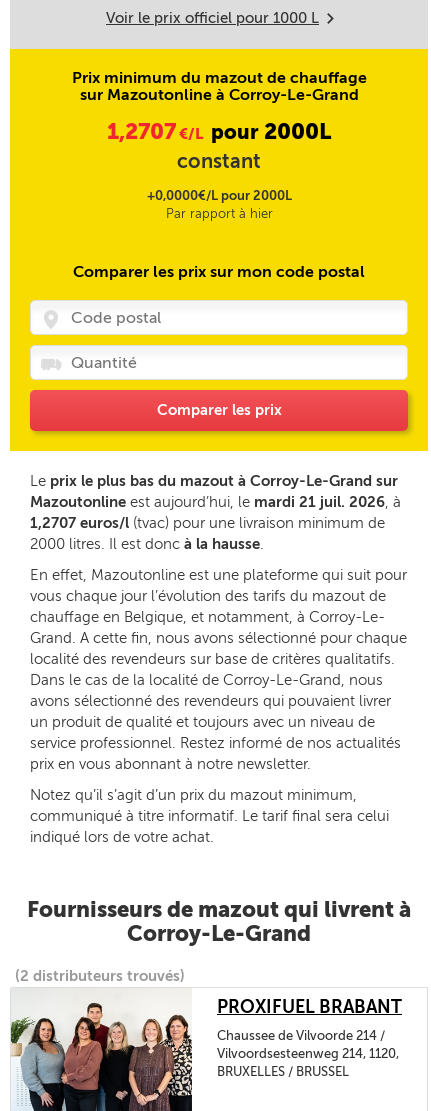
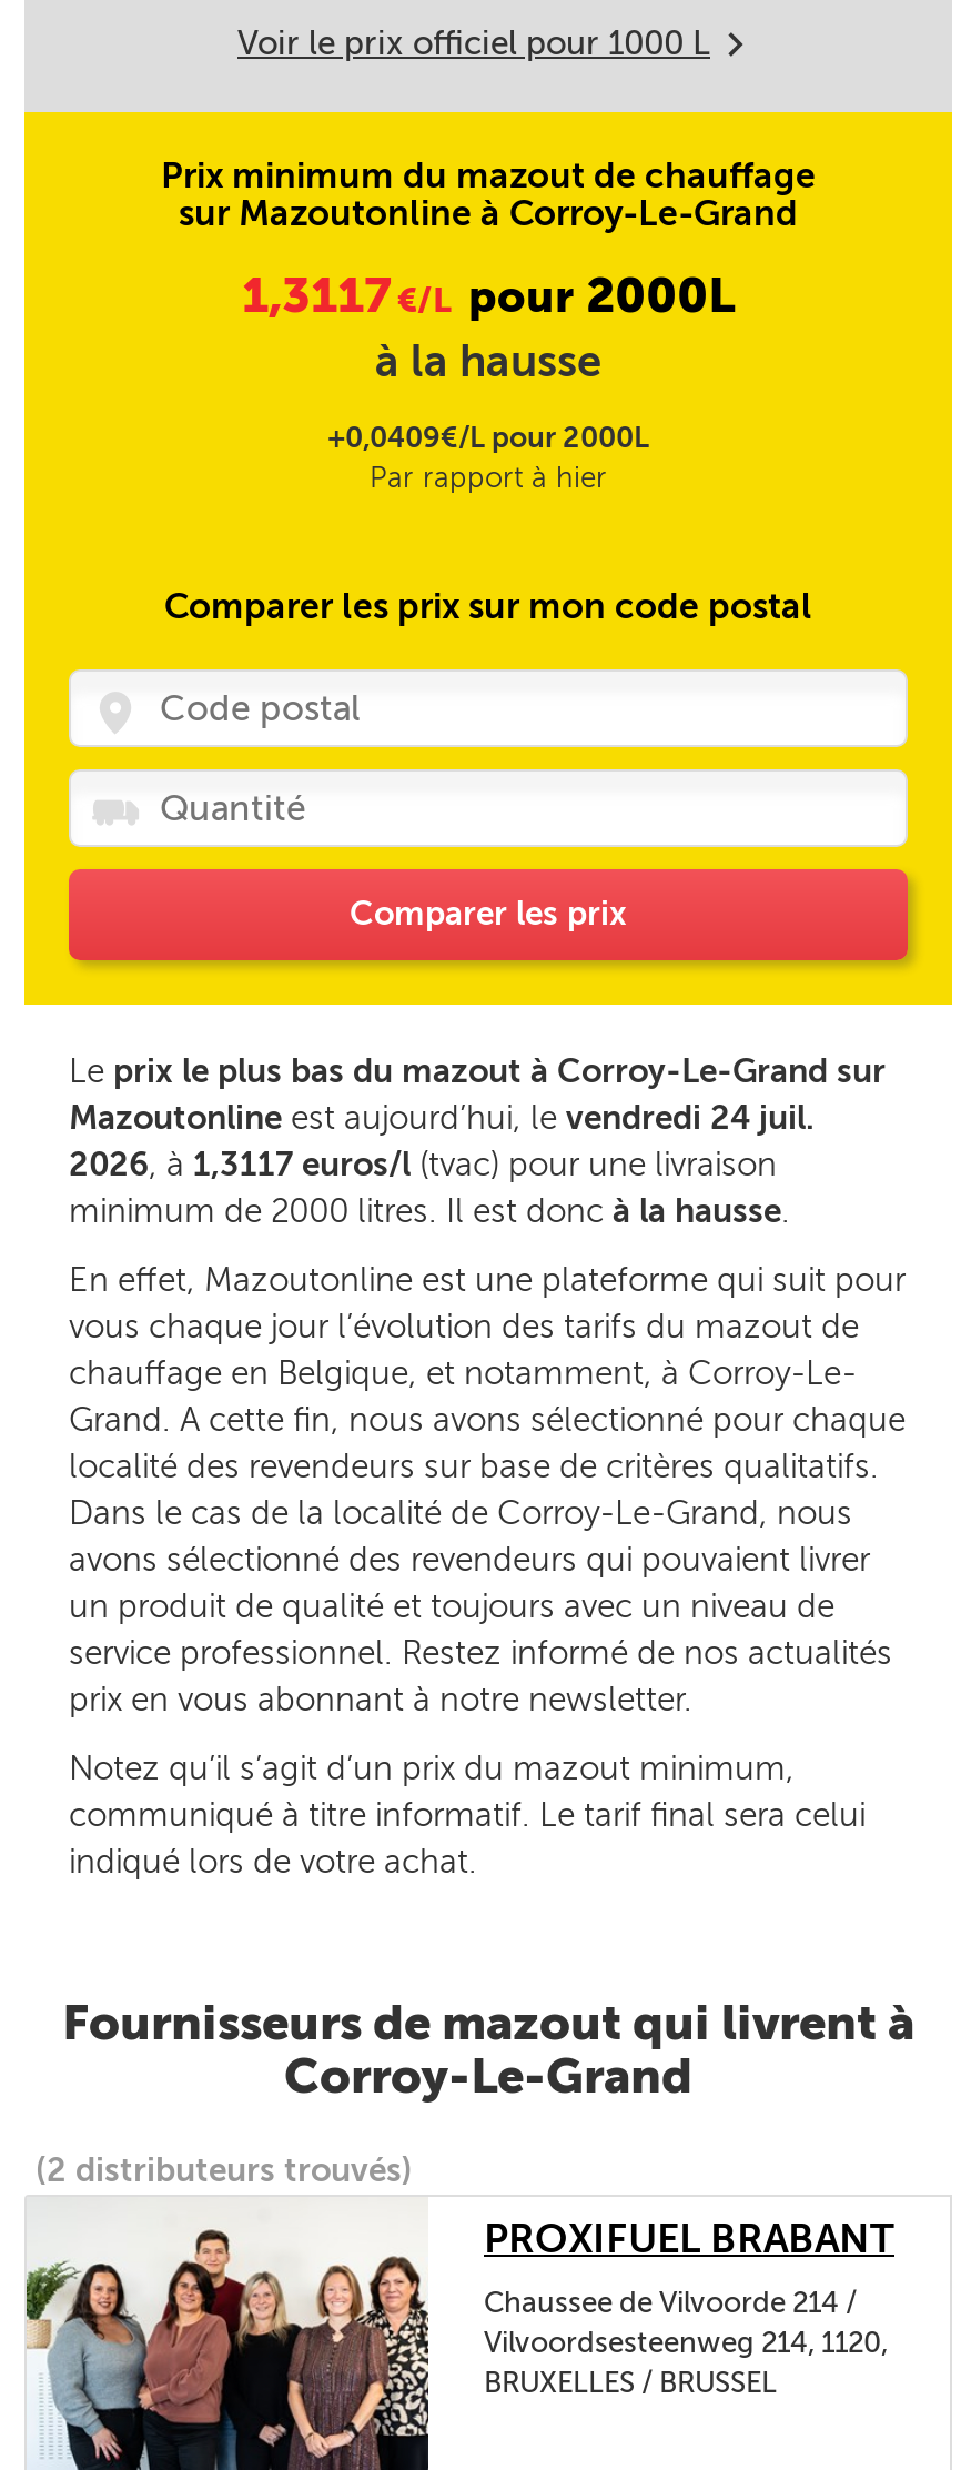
[107,118,331,173] 1,2707€/L pour 2000L | constant -> [242,265,735,387] 1,3117€/L pour 2000L | à la hausse
[146,188,291,203] +0,0000€/L pour 2000L -> [327,421,649,454] +0,0409€/L pour 2000L
[30,493,401,553] Mazoutonline est aujourd’hui, le mardi 21 juil. 2026, à | 1,2707 euros/l (tvac) pour une livraison minimum de | 2000 litres. Il est donc à la hausse. -> [69,1098,815,1231] Mazoutonline est aujourd’hui, le vendredi 24 juil. | 2026, à 1,3117 euros/l (tvac) pour une livraison | minimum de 2000 litres. Il est donc à la hausse.

